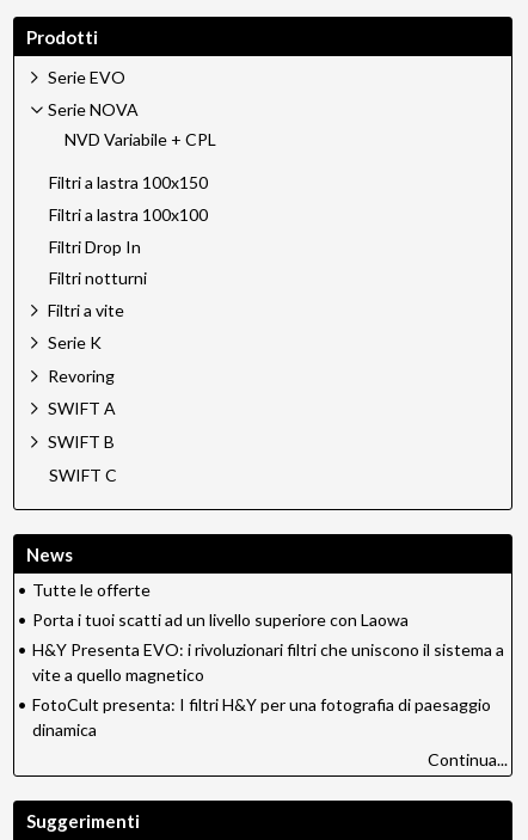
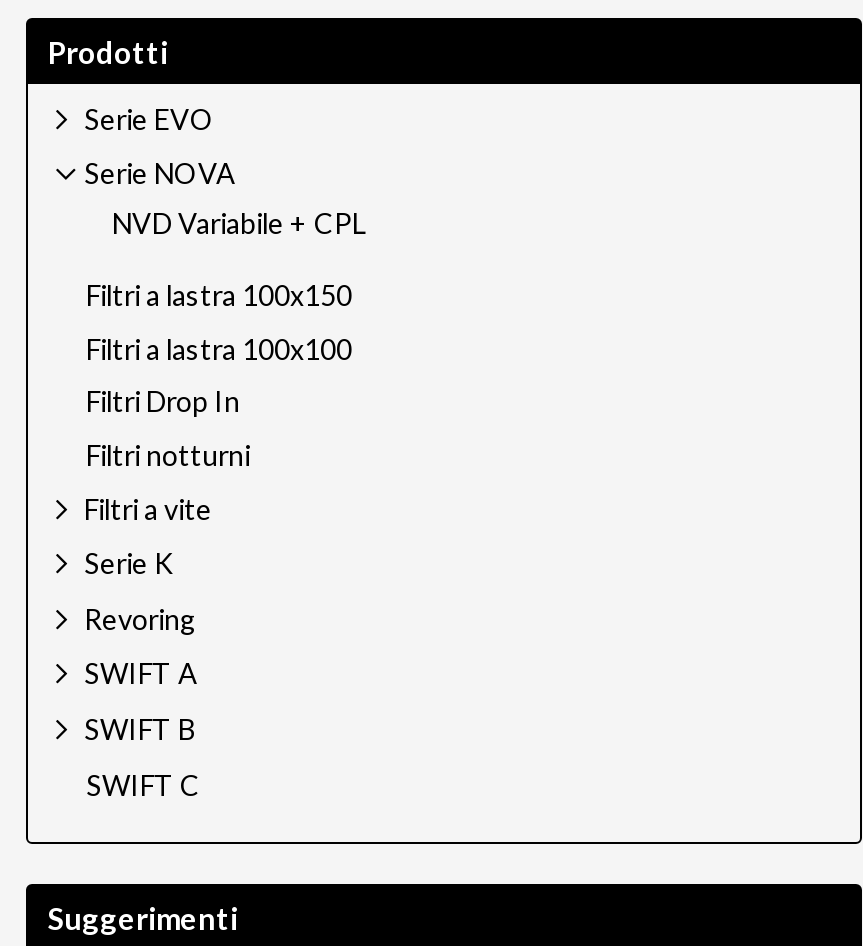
[18,544,508,770] News | • Tutte le offerte | • Porta i tuoi scatti ad un livello superiore con Laowa | • H&Y Presenta EVO: i rivoluzionari filtri che uniscono il sistema a | vite a quello magnetico | • FotoCult presenta: I filtri H&Y per una fotografia di paesaggio | dinamica | Continua... -> none

